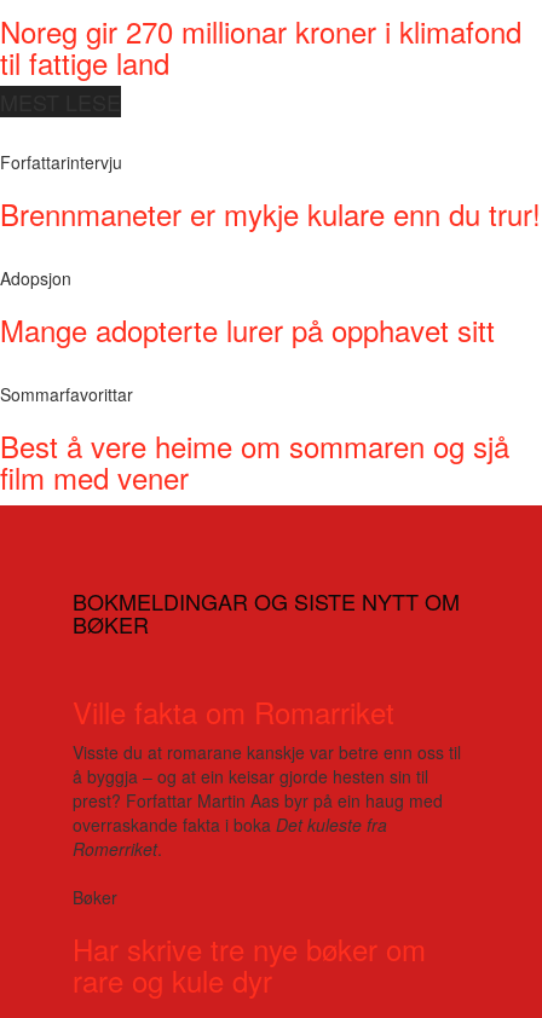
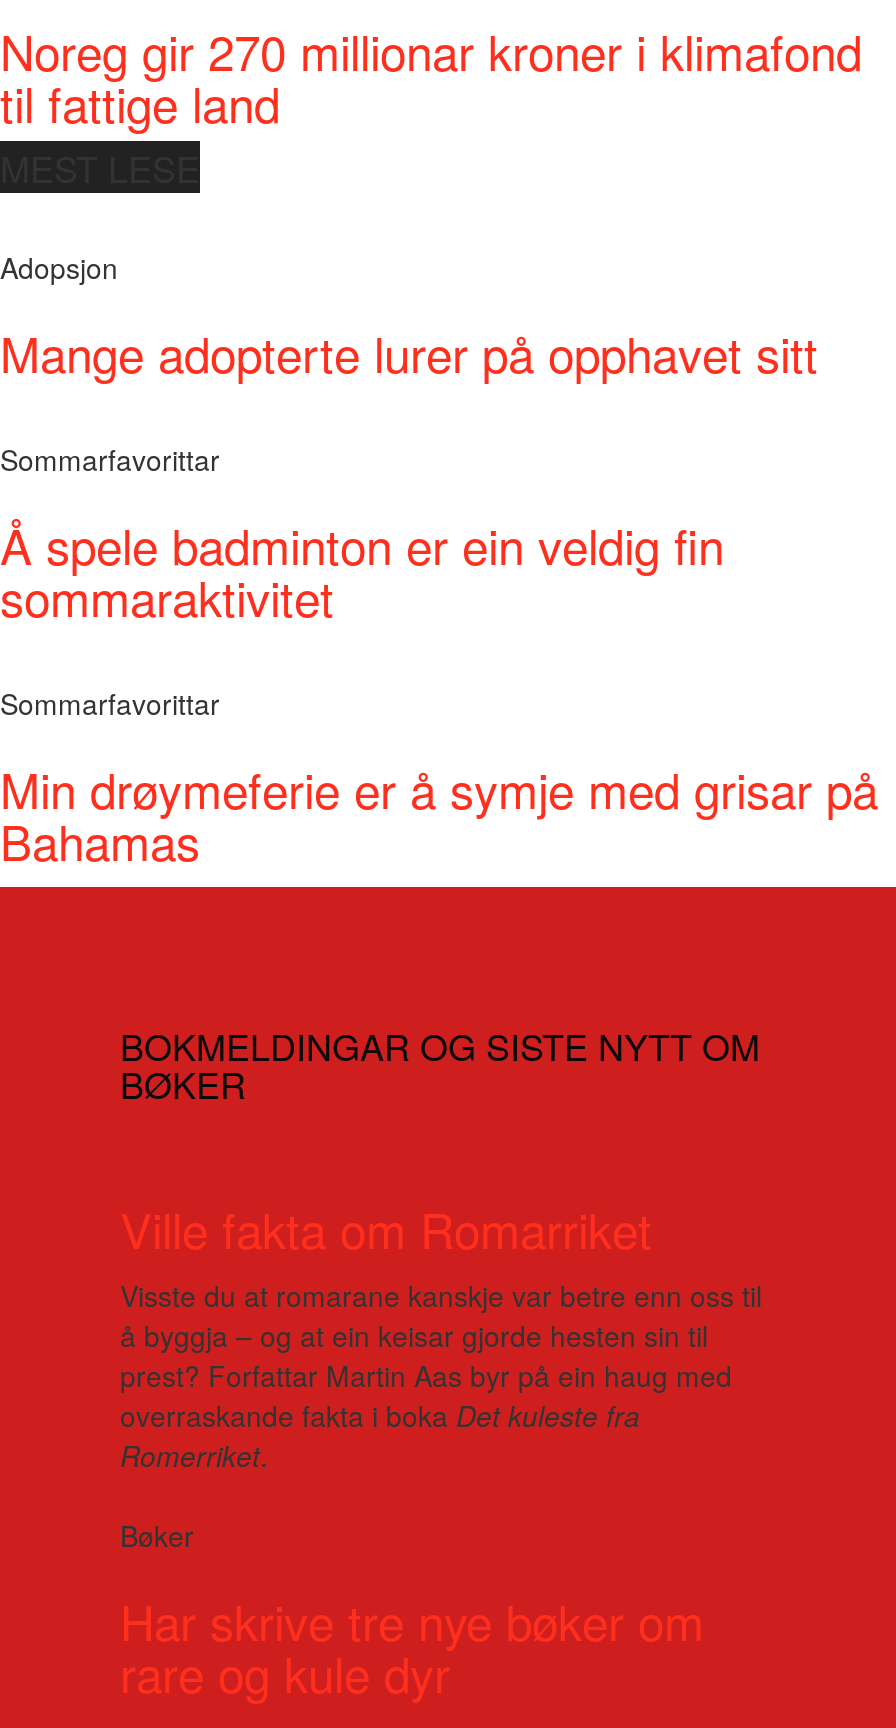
[0,150,541,235] Forfattarintervju | Brennmaneter er mykje kulare enn du trur! -> none
moved [0,266,495,406] -> [0,247,818,479]: Adopsjon | Mange adopterte lurer på opphavet sitt | Sommarfavorittar
[0,424,509,498] Best å vere heime om sommaren og sjå | film med vener -> [0,509,878,875] Å spele badminton er ein veldig fin | sommaraktivitet | Sommarfavorittar | Min drøymeferie er å symje med grisar på | Bahamas

